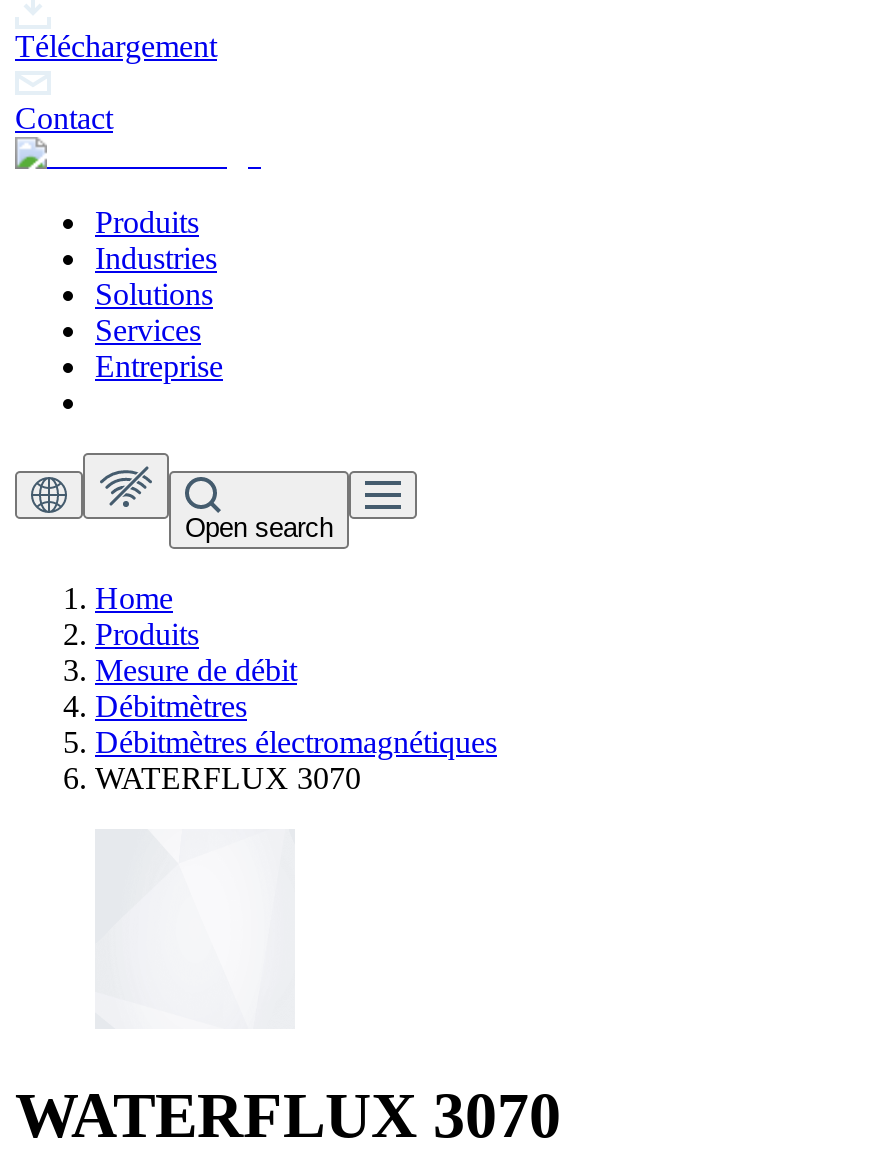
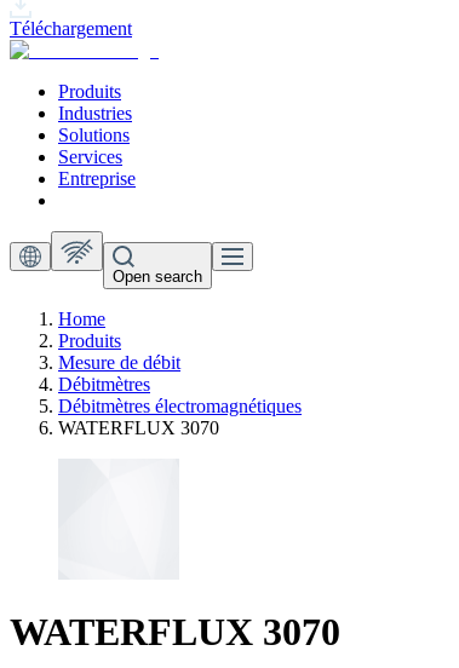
[15,100,113,134] Contact -> none

